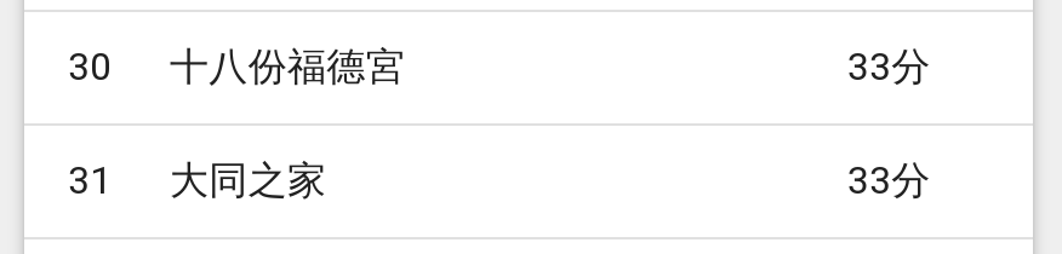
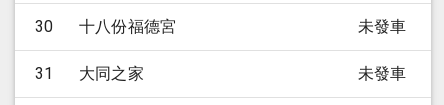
[847,43,931,89] 33分 -> [358,17,406,36] 未發車
[847,157,931,203] 33分 -> [358,64,406,83] 未發車

